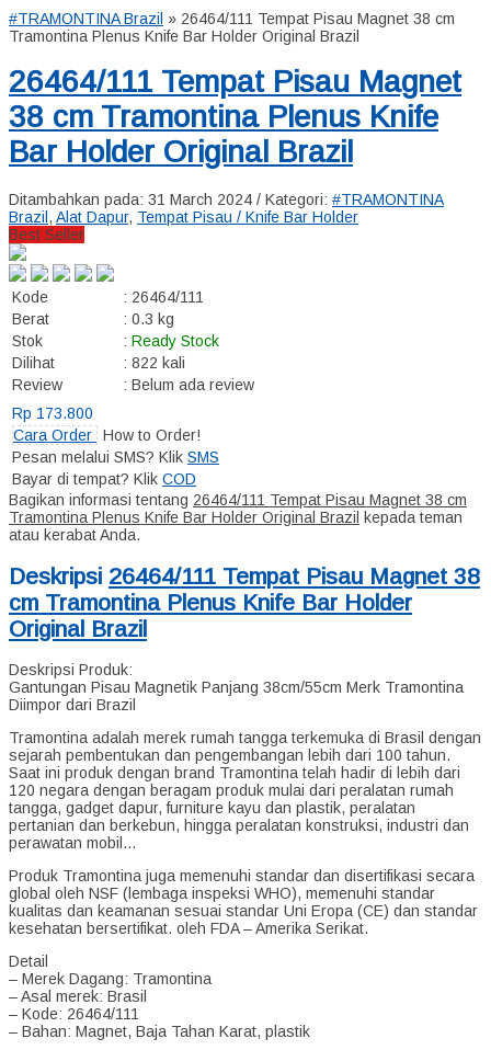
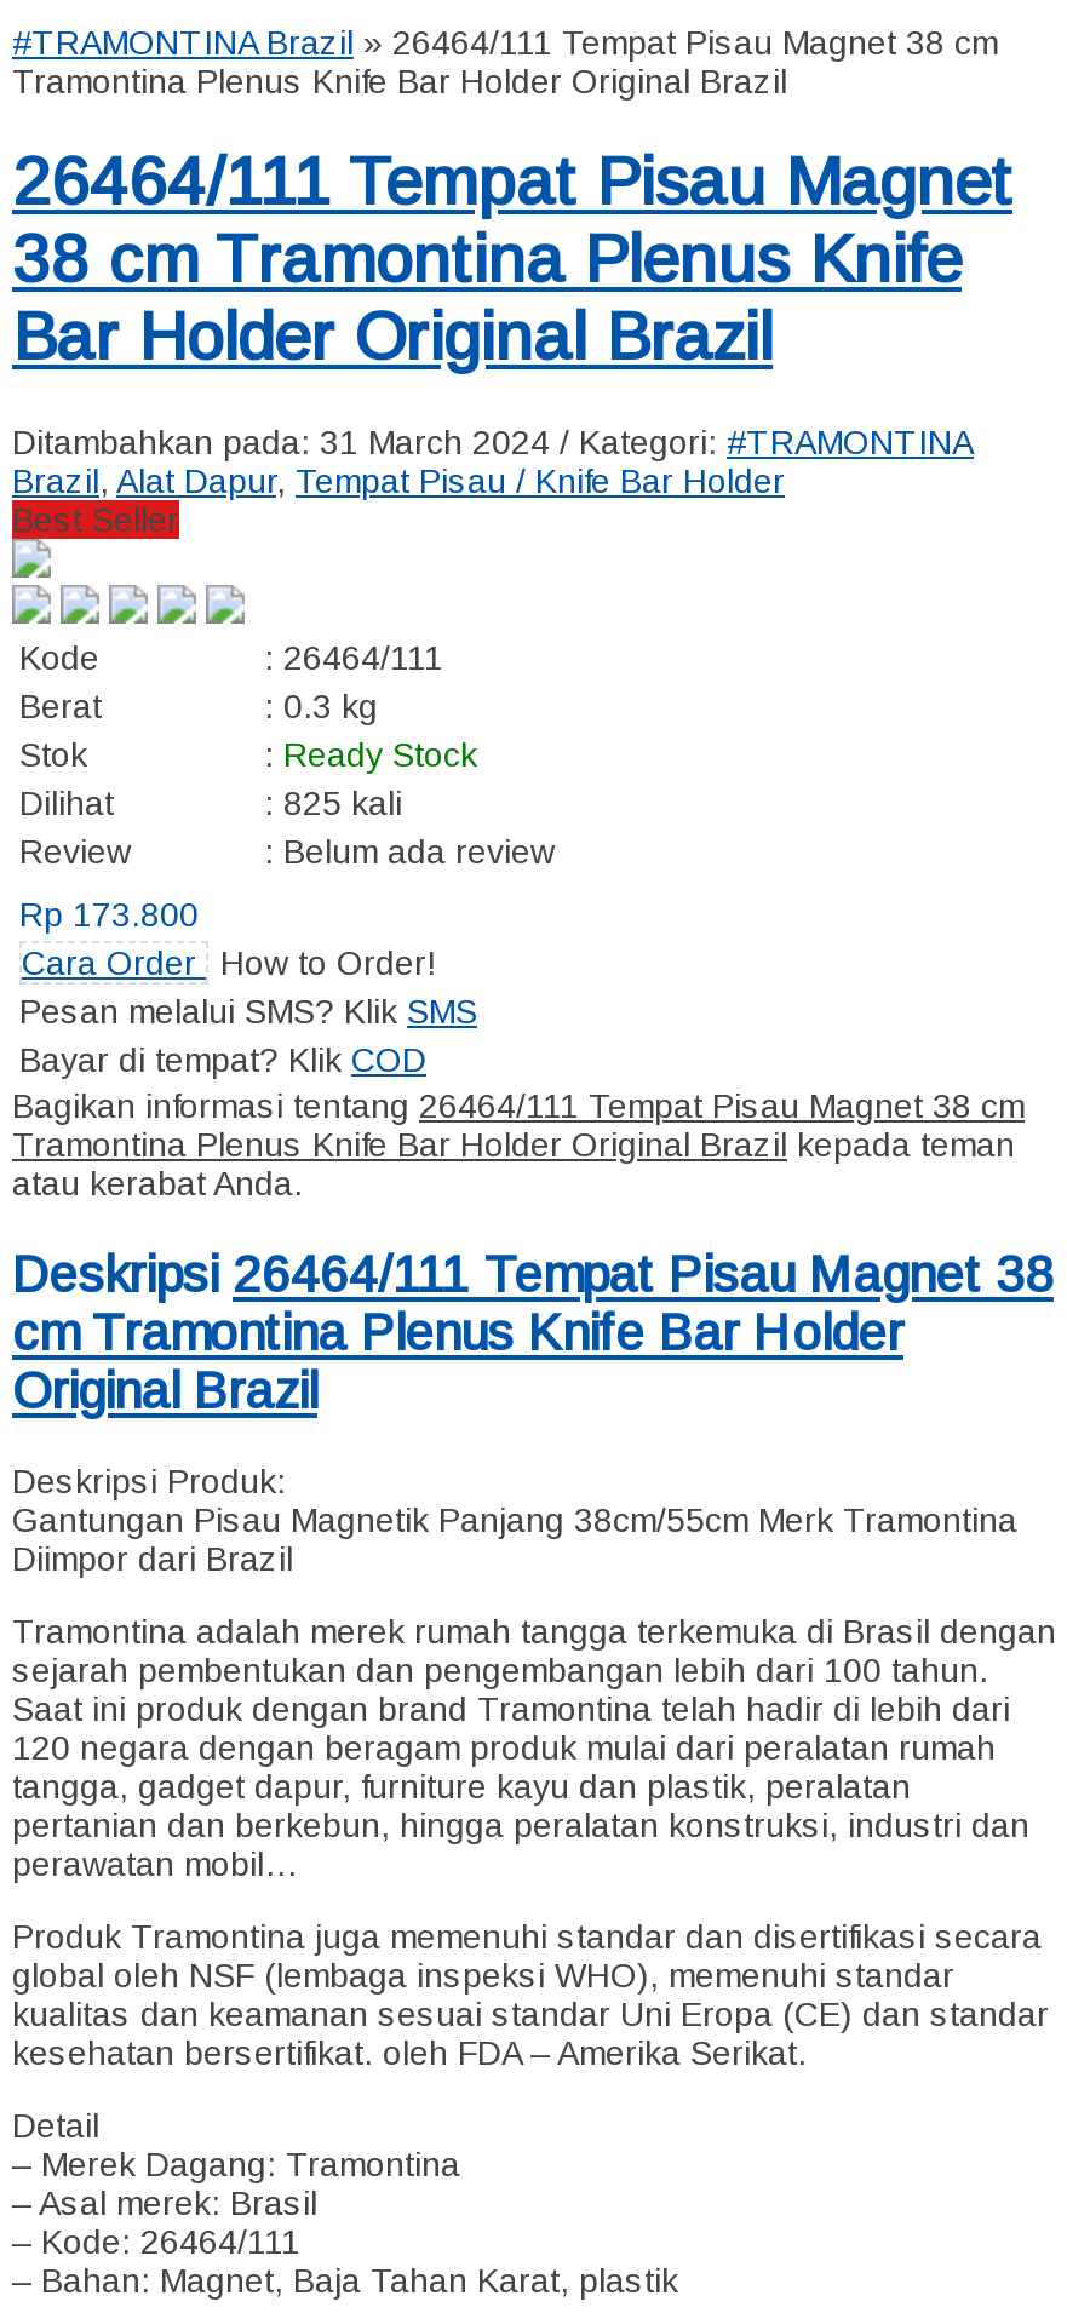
[123,354,185,372] : 822 kali -> [264,784,402,823] : 825 kali

